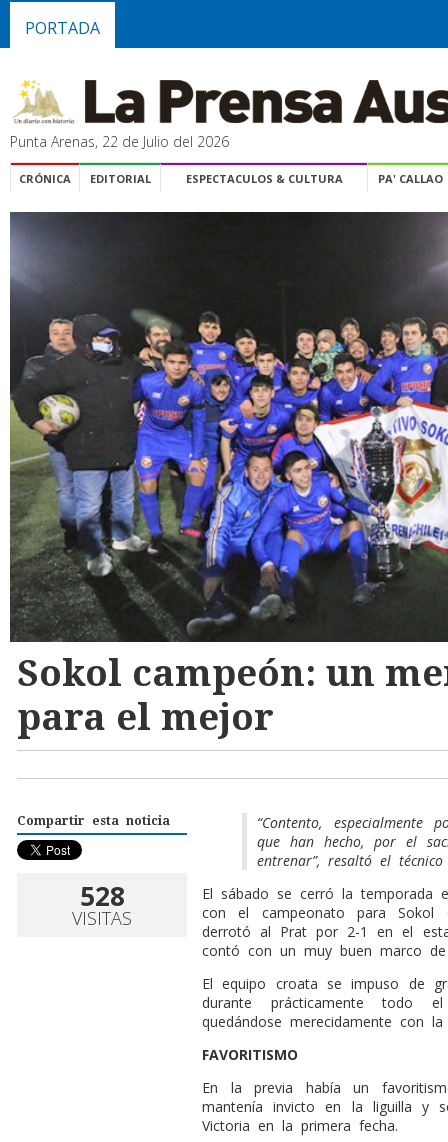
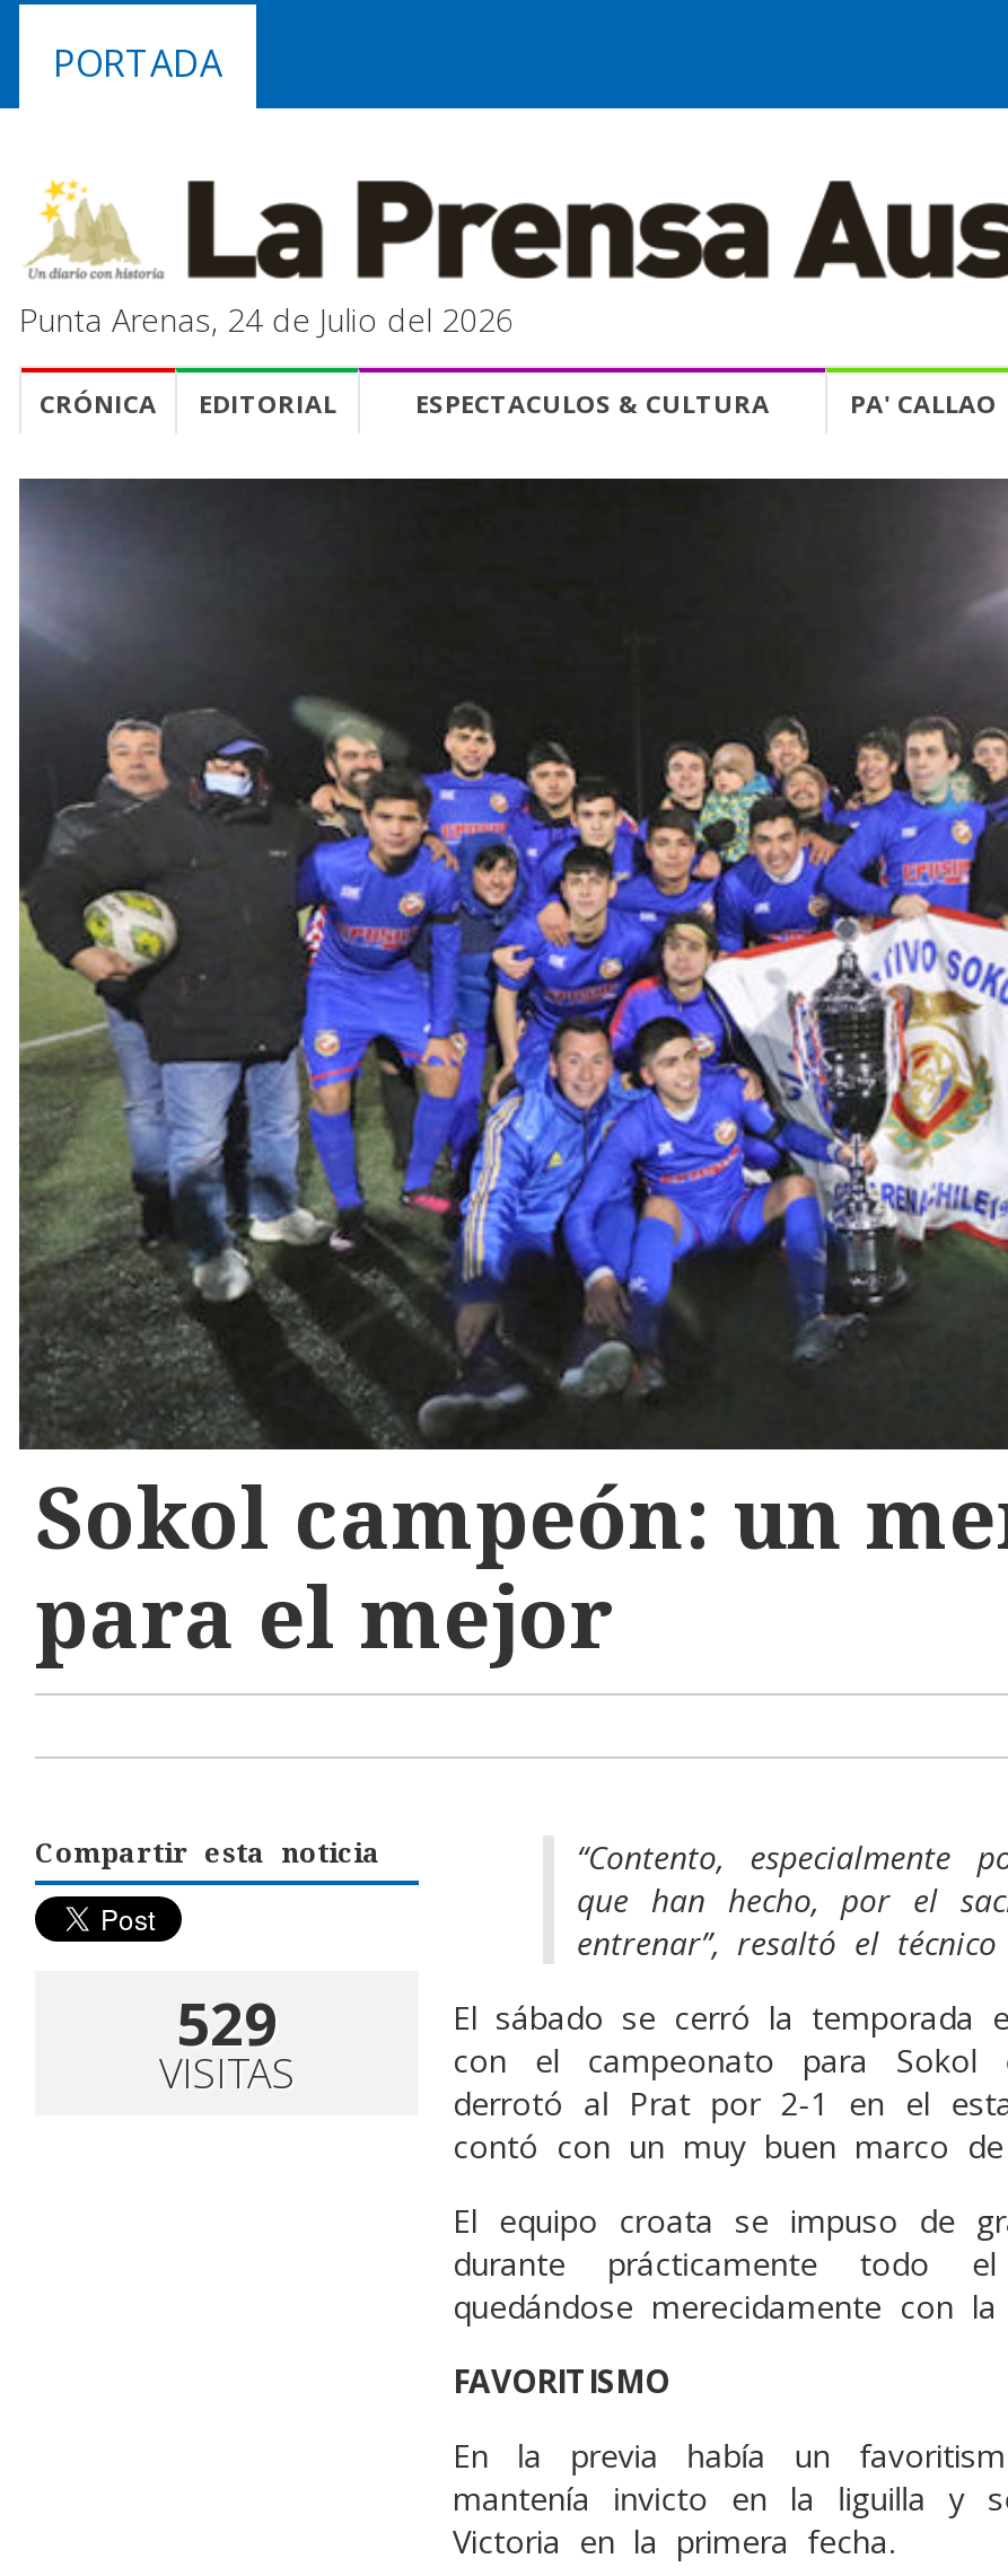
[10,132,229,151] Punta Arenas, 22 de Julio del 2026 -> [19,298,514,341] Punta Arenas, 24 de Julio del 2026
[79,878,124,914] 528 -> [176,1982,278,2064] 529

